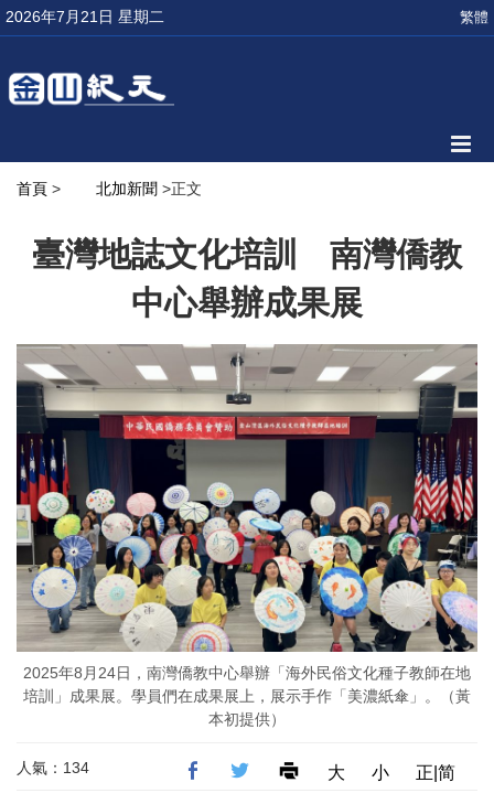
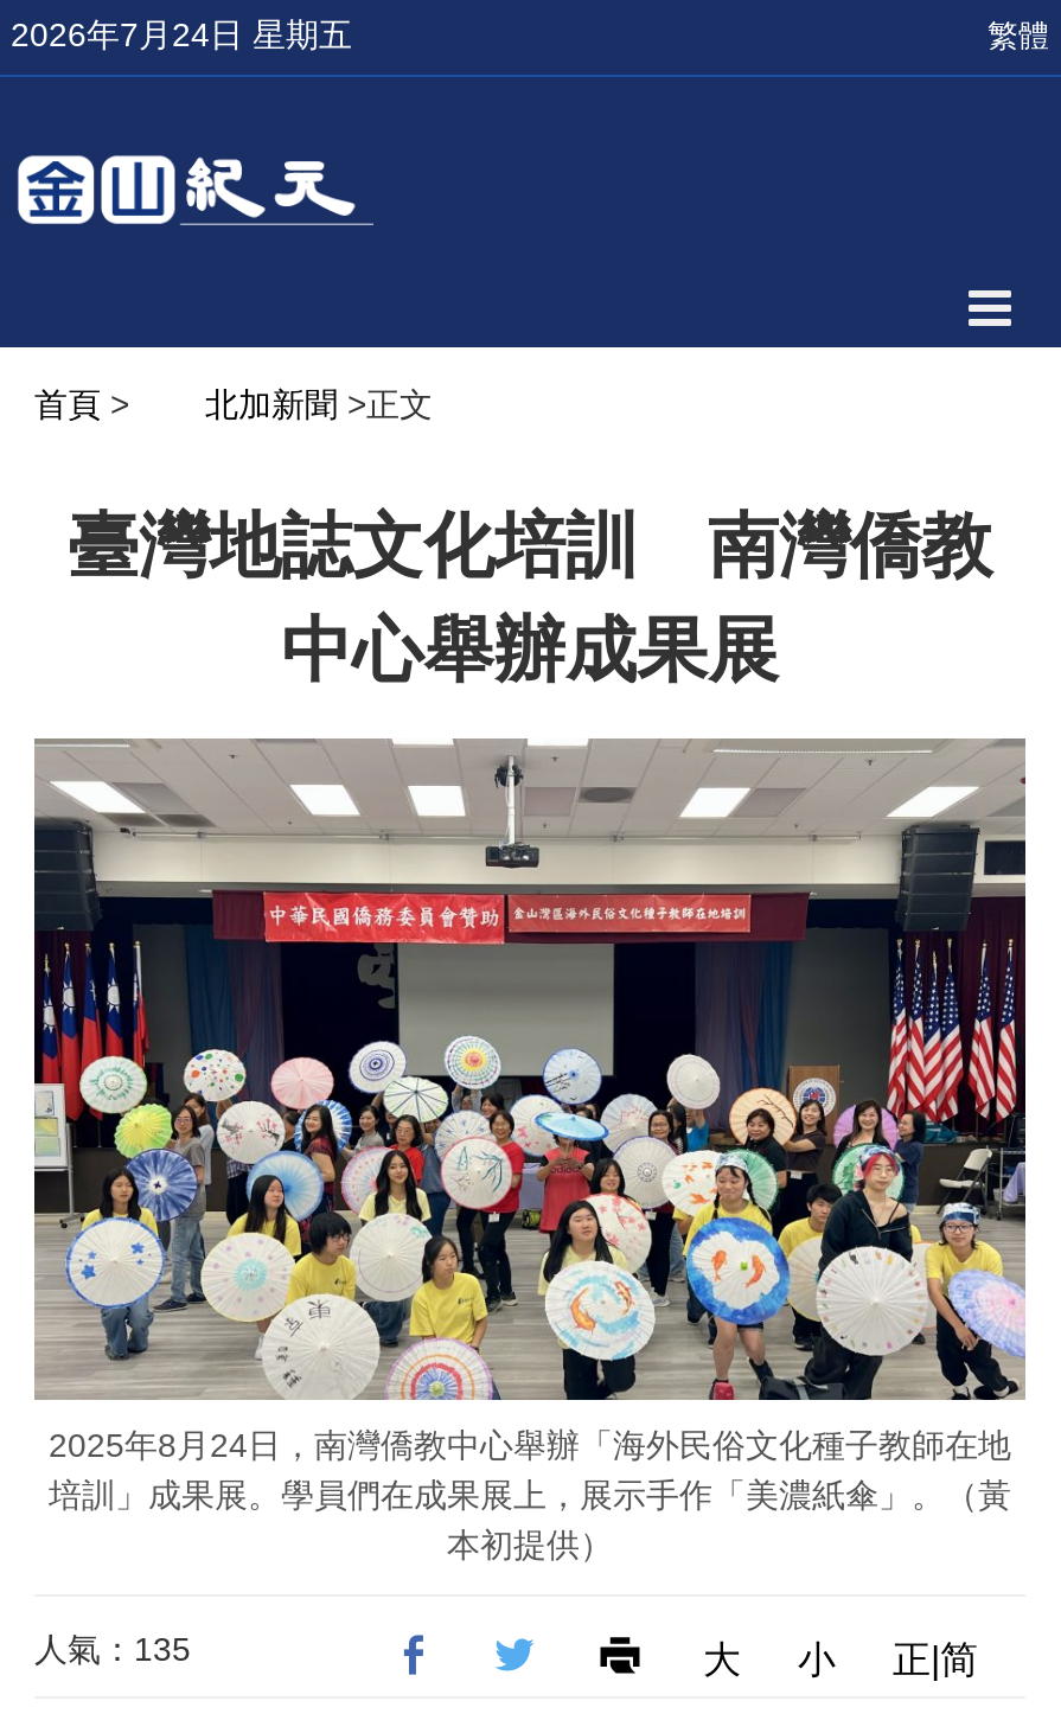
[6,8,164,25] 2026年7月21日 星期二 -> [11,15,352,53] 2026年7月24日 星期五
[17,758,89,776] 人氣：134 -> [34,1629,191,1667] 人氣：135

